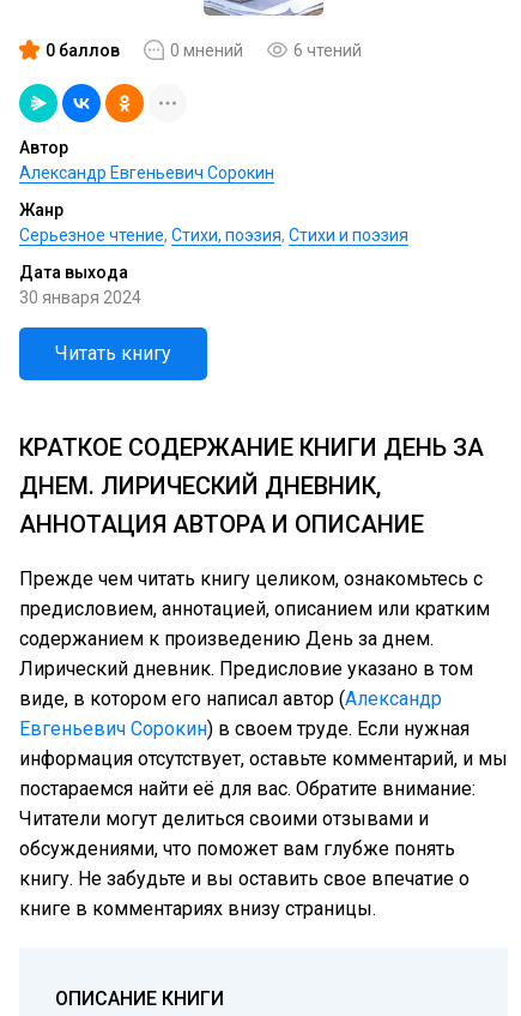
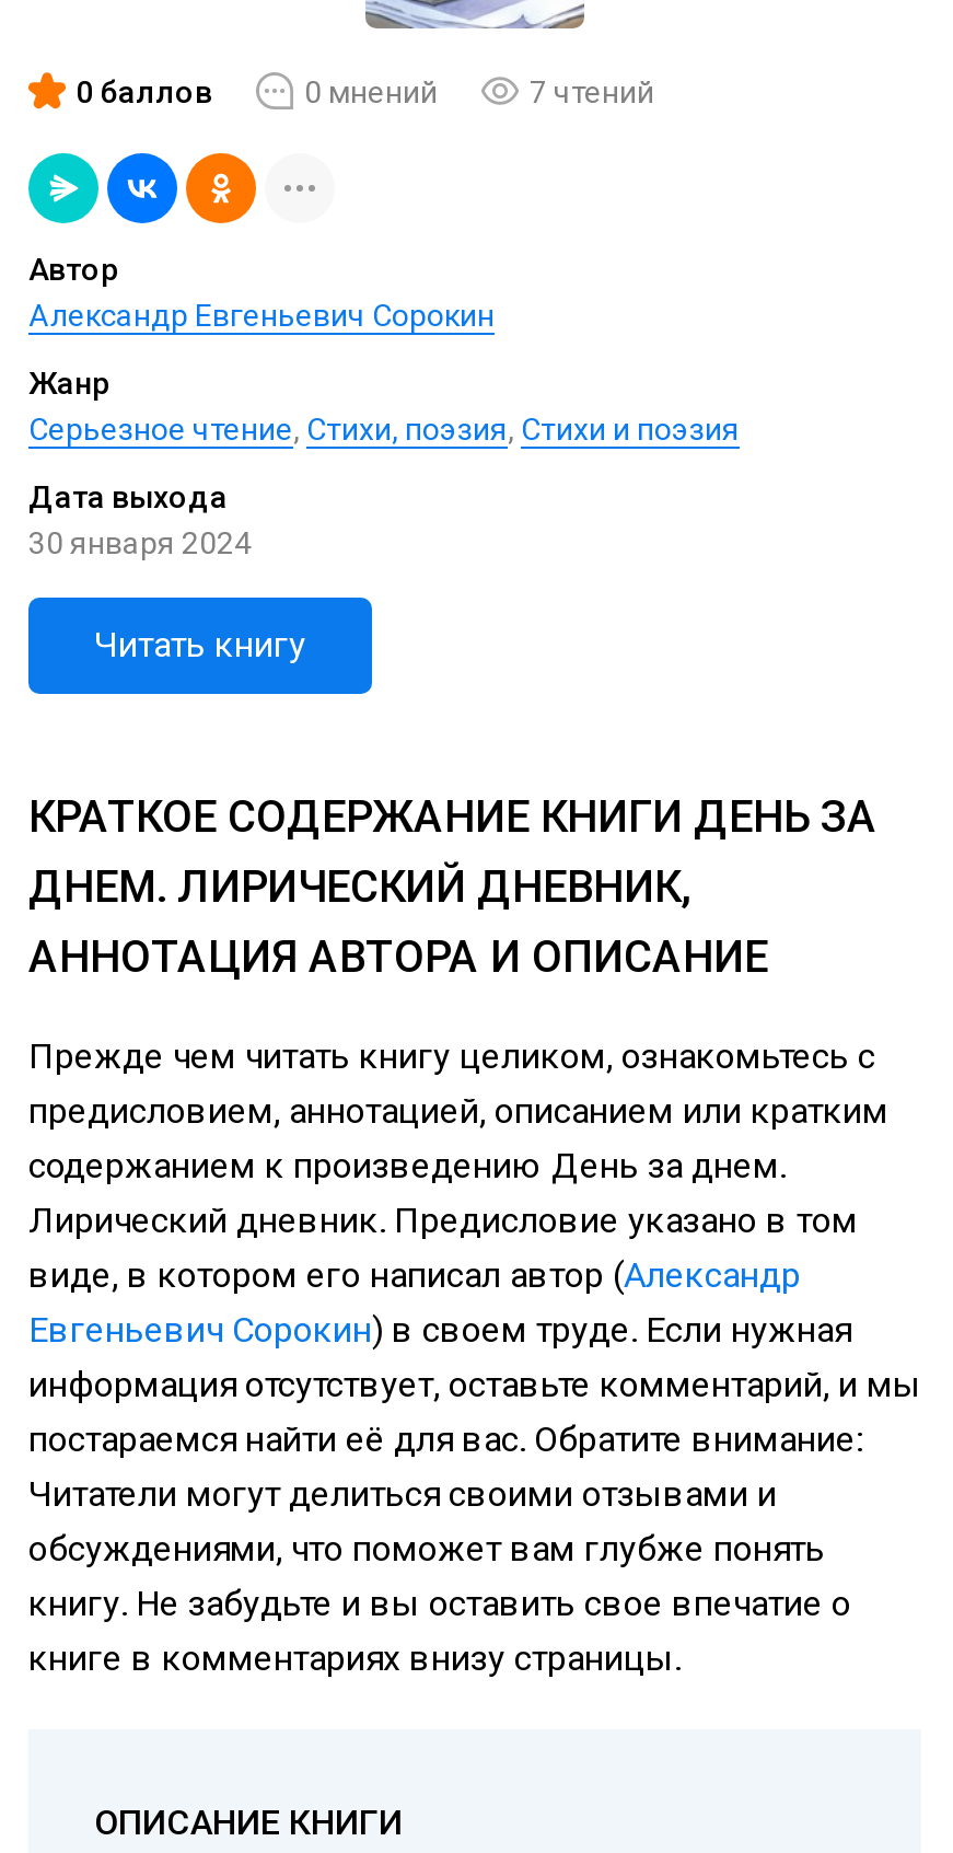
[293,40,362,59] 6 чтений -> [530,73,654,108] 7 чтений

